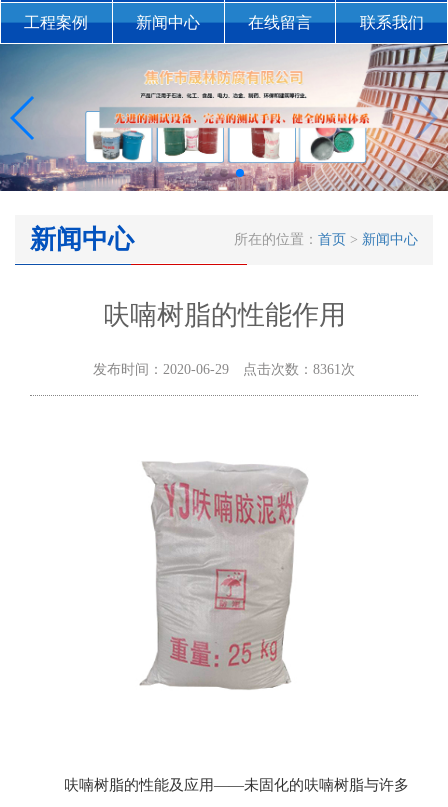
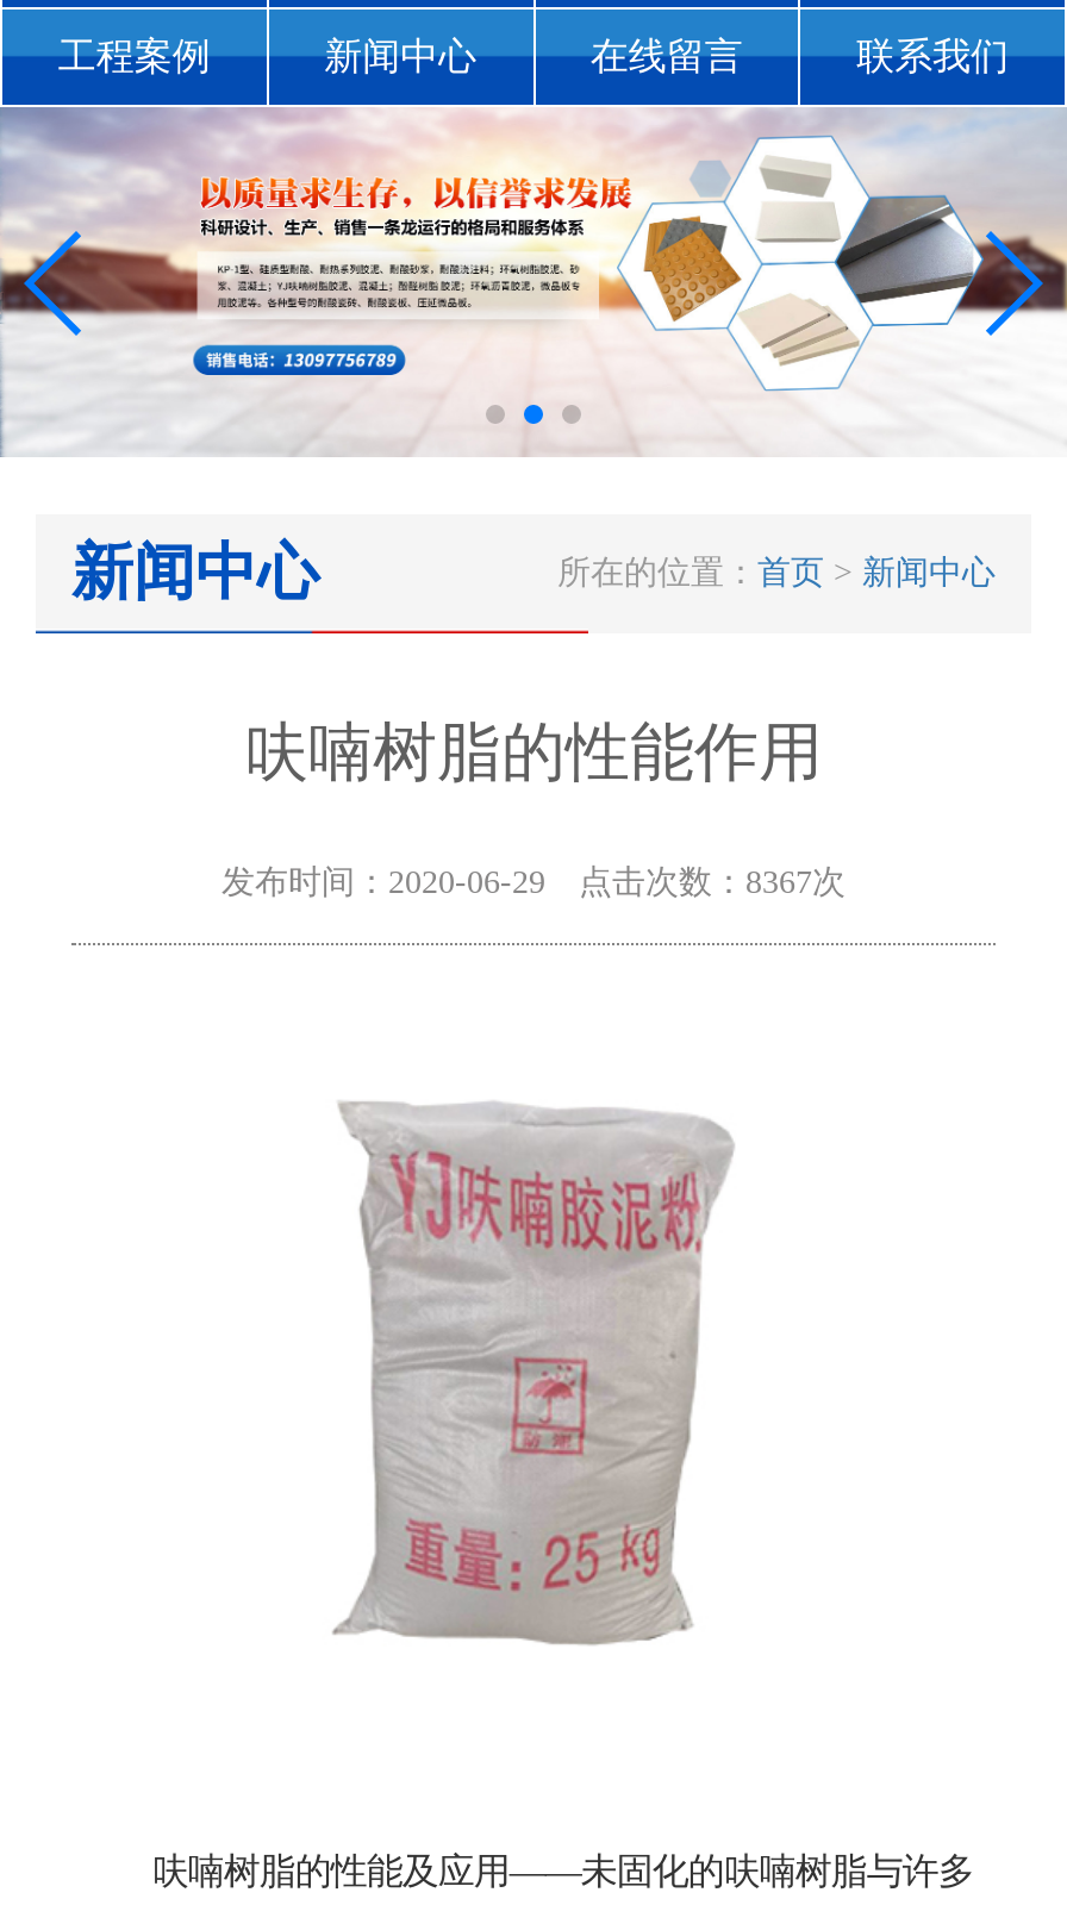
[3,43,445,192] [image] -> [7,105,1060,457] [image]
[93,362,355,377] 发布时间：2020-06-29 点击次数：8361次 -> [221,864,846,900] 发布时间：2020-06-29 点击次数：8367次

